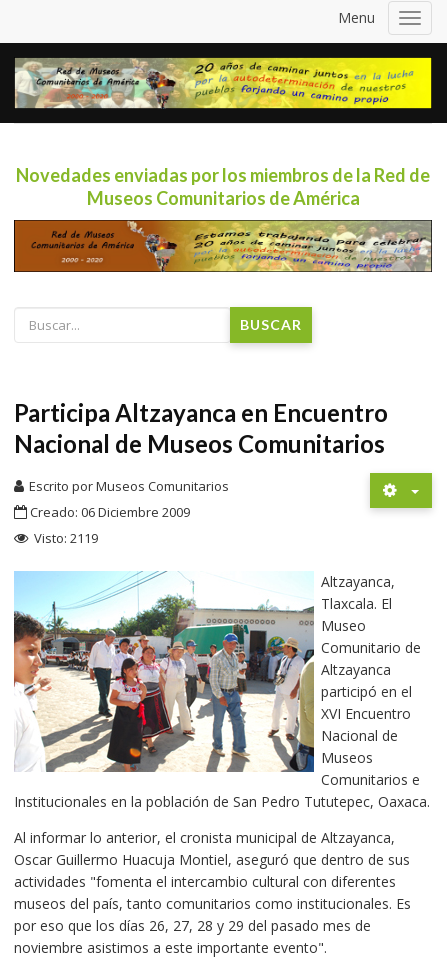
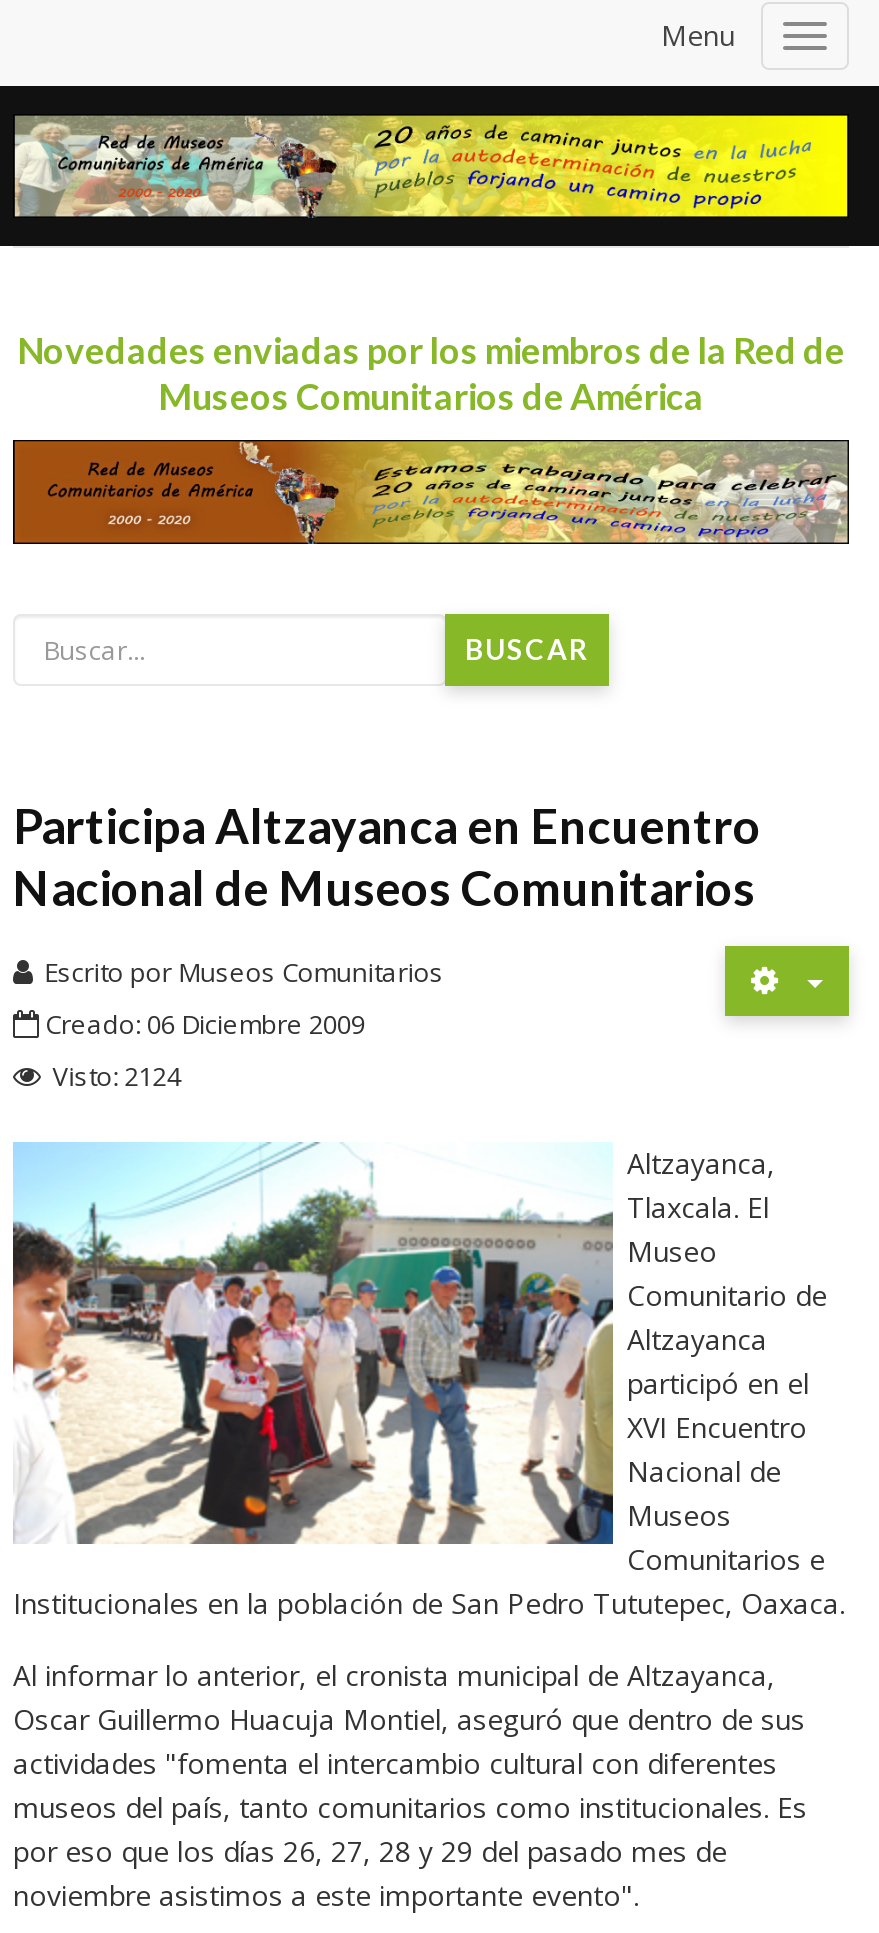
[34,529,98,547] Visto: 2119 -> [53,1058,181,1094] Visto: 2124

